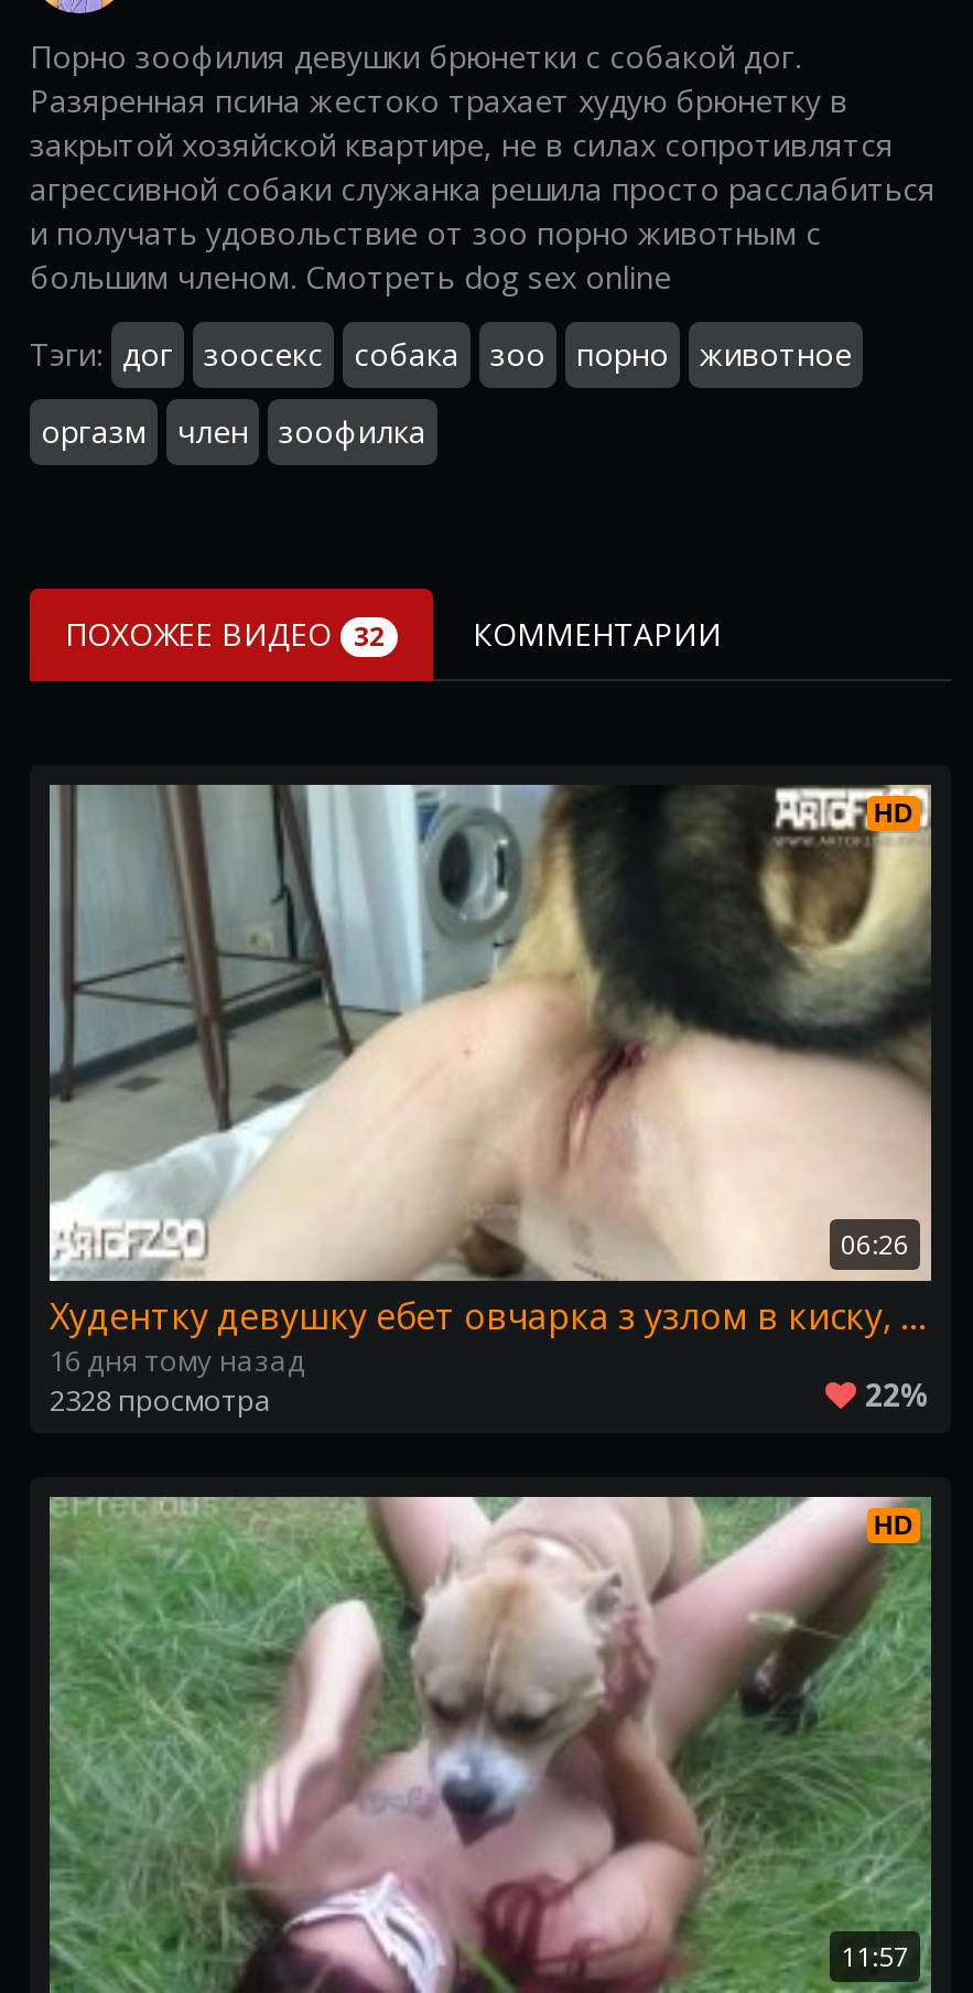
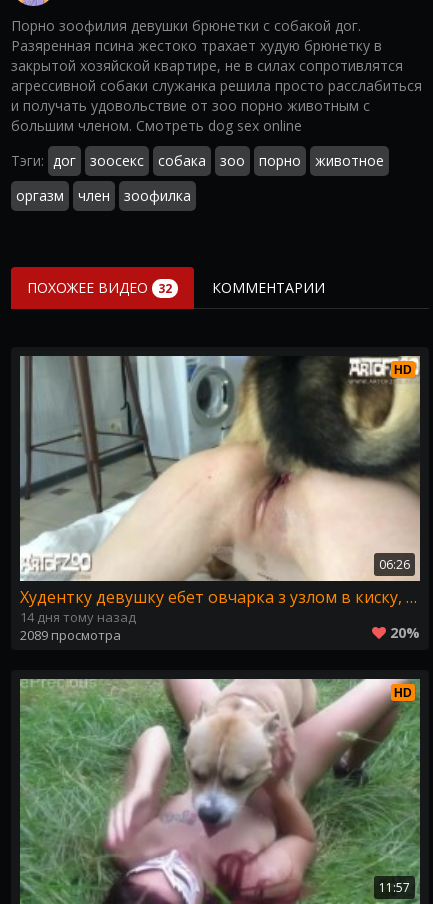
[50,1341,305,1380] 16 дня тому назад -> [20,608,136,626] 14 дня тому назад
[50,1380,272,1420] 2328 просмотра -> [20,626,121,644] 2089 просмотра
[865,1374,931,1416] 22% -> [390,623,420,642] 20%

